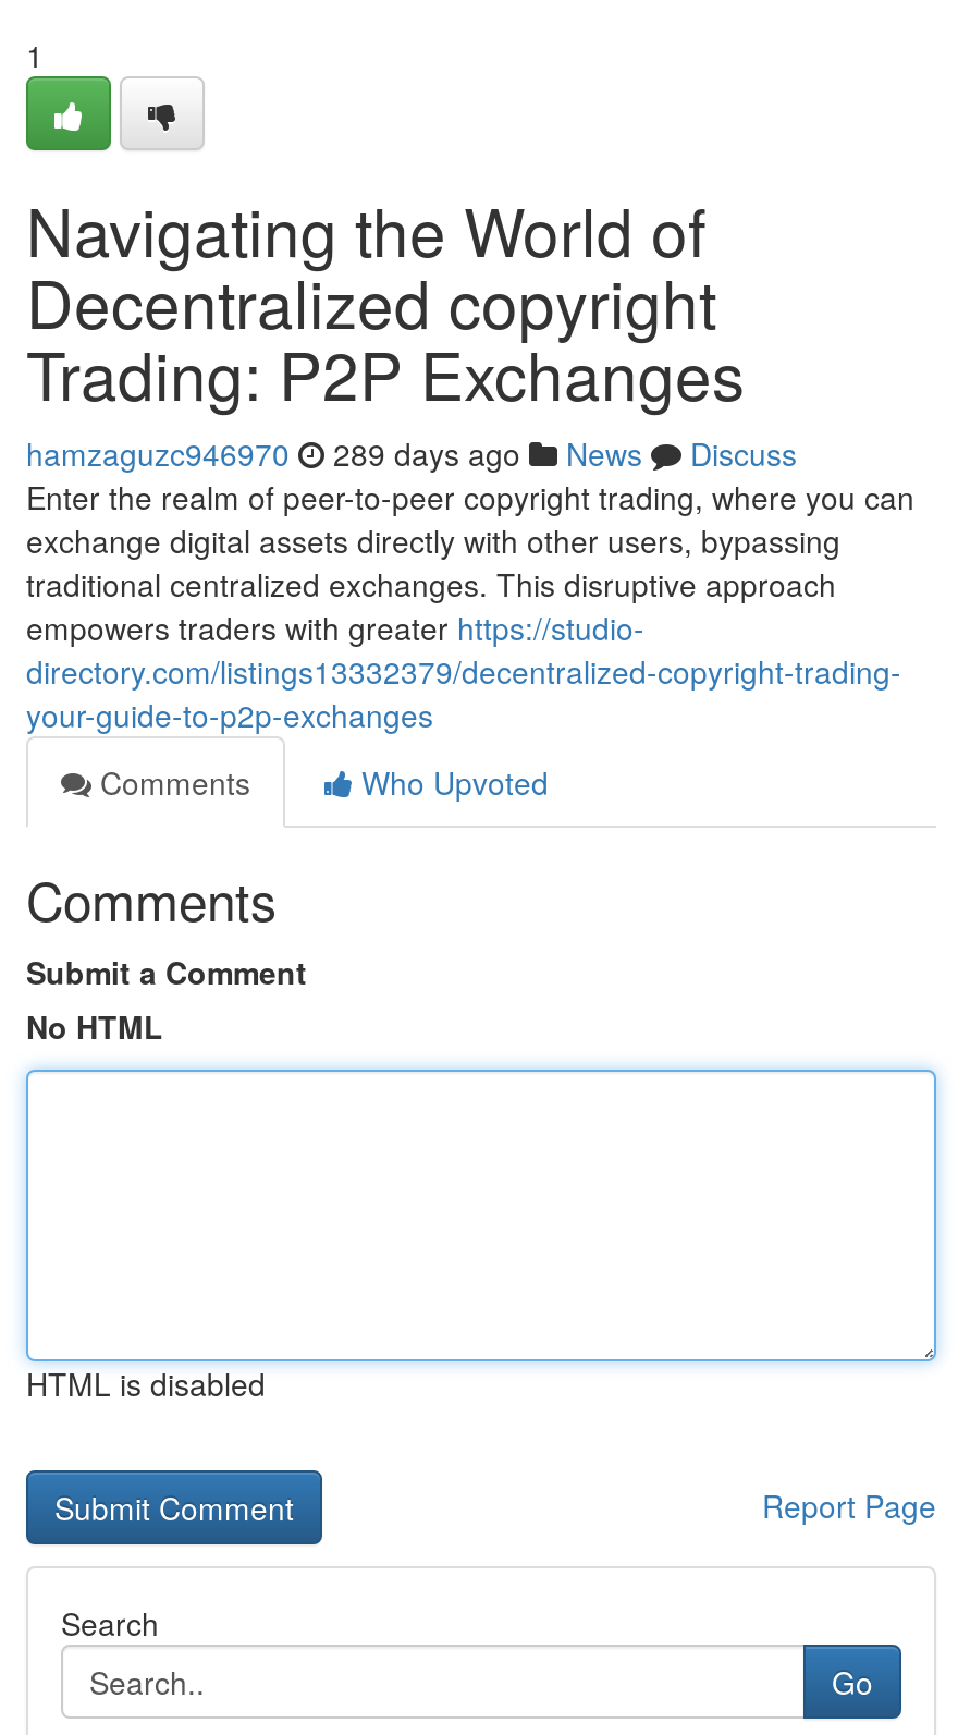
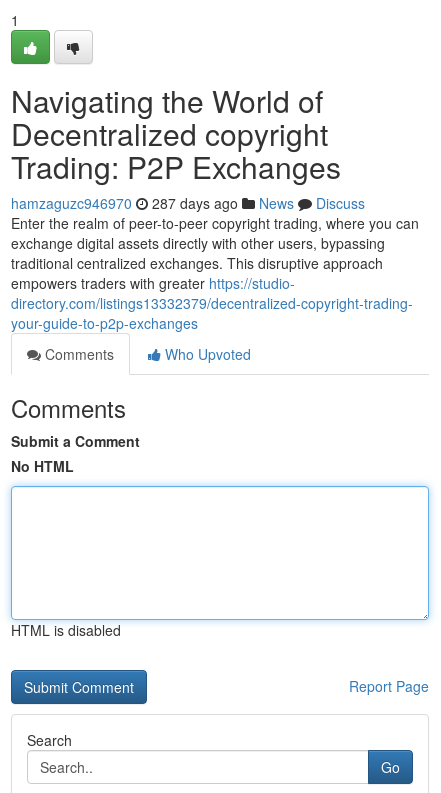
[26,431,797,475] hamzaguzc946970 289 days ago News Discuss -> [11,193,365,213] hamzaguzc946970 287 days ago News Discuss

